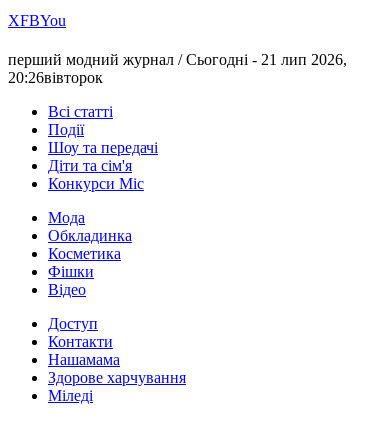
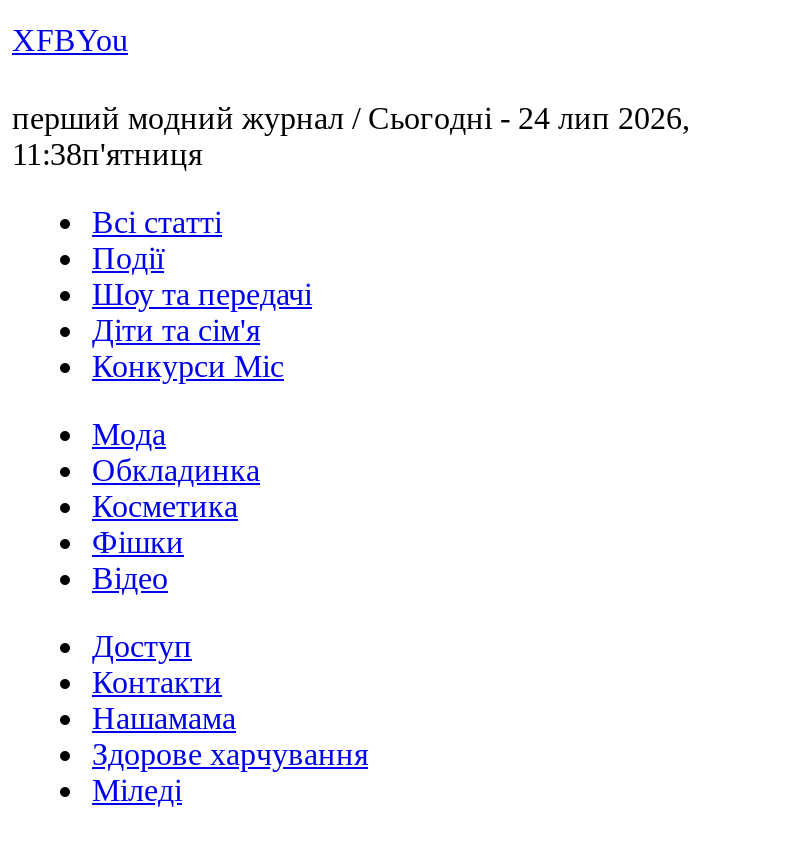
[8,51,347,86] перший модний журнал / Сьогодні - 21 лип 2026, | 20:26вівторок -> [12,102,690,172] перший модний журнал / Сьогодні - 24 лип 2026, | 11:38п'ятниця

